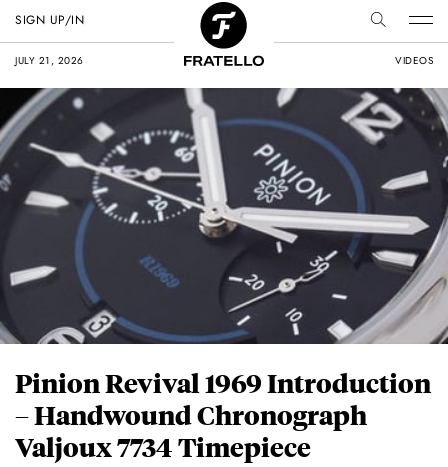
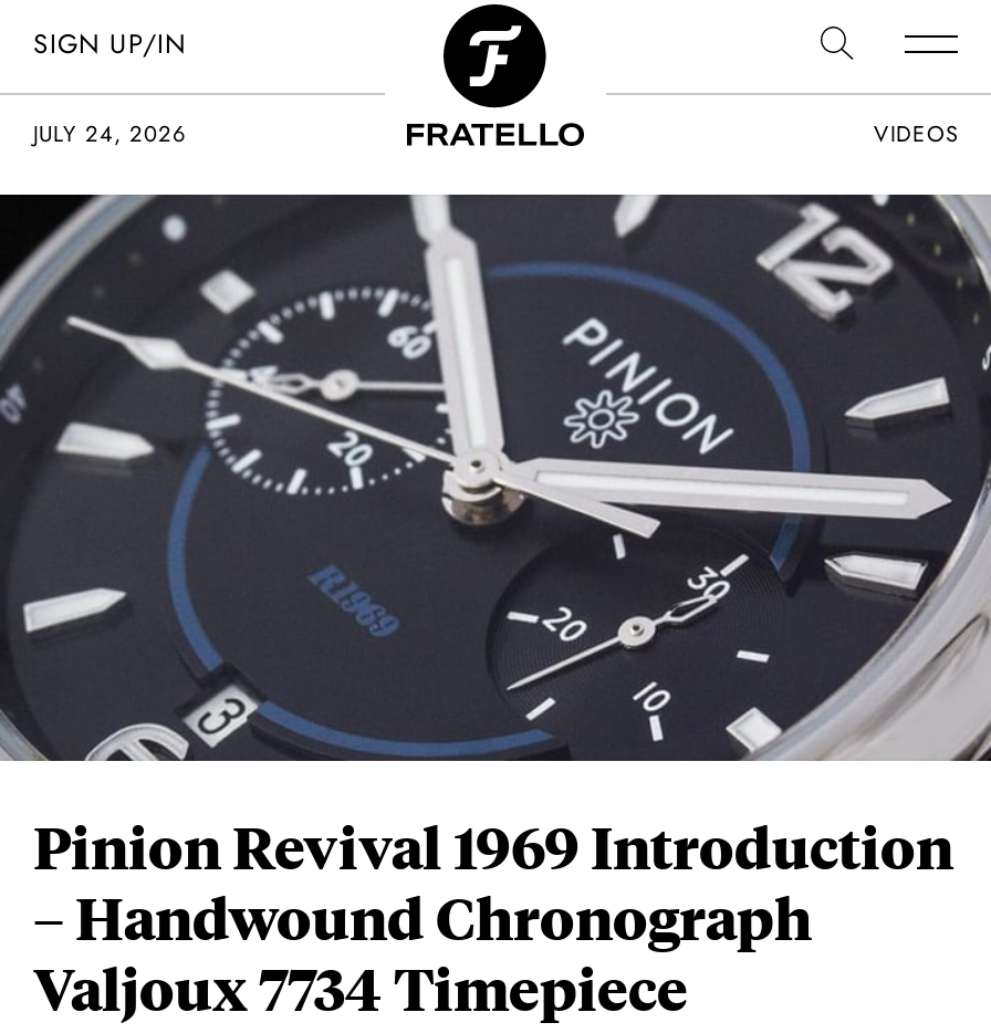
[15,53,83,68] JULY 21, 2026 -> [33,117,187,150] JULY 24, 2026

